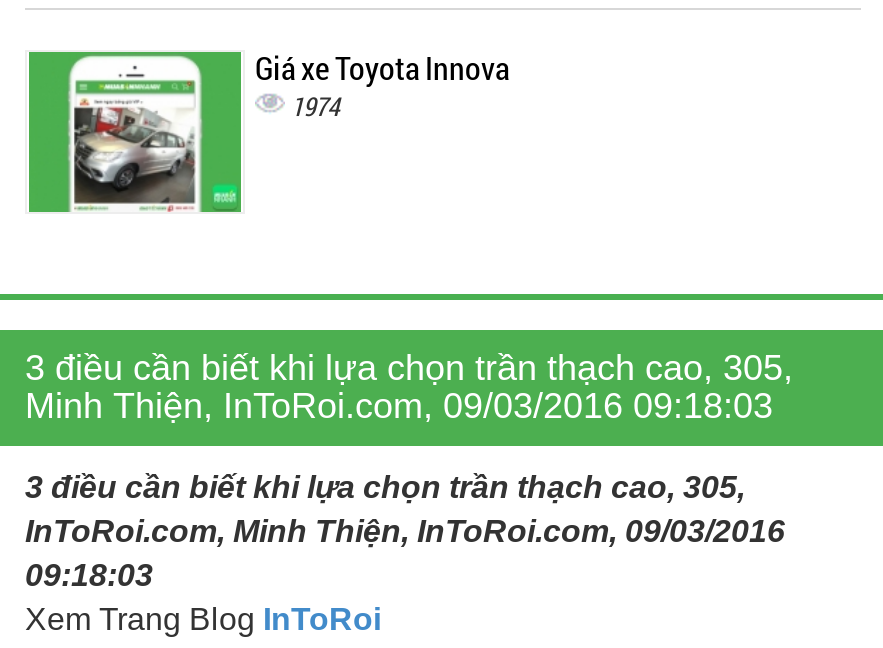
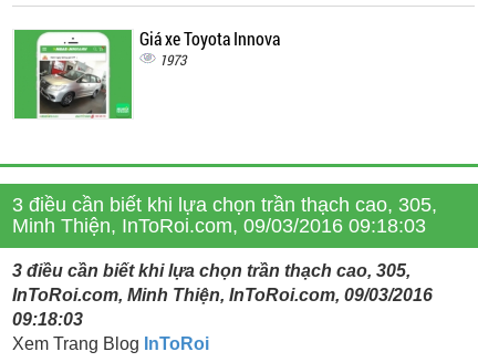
[291,88,339,124] 1974 -> [159,50,186,70] 1973

